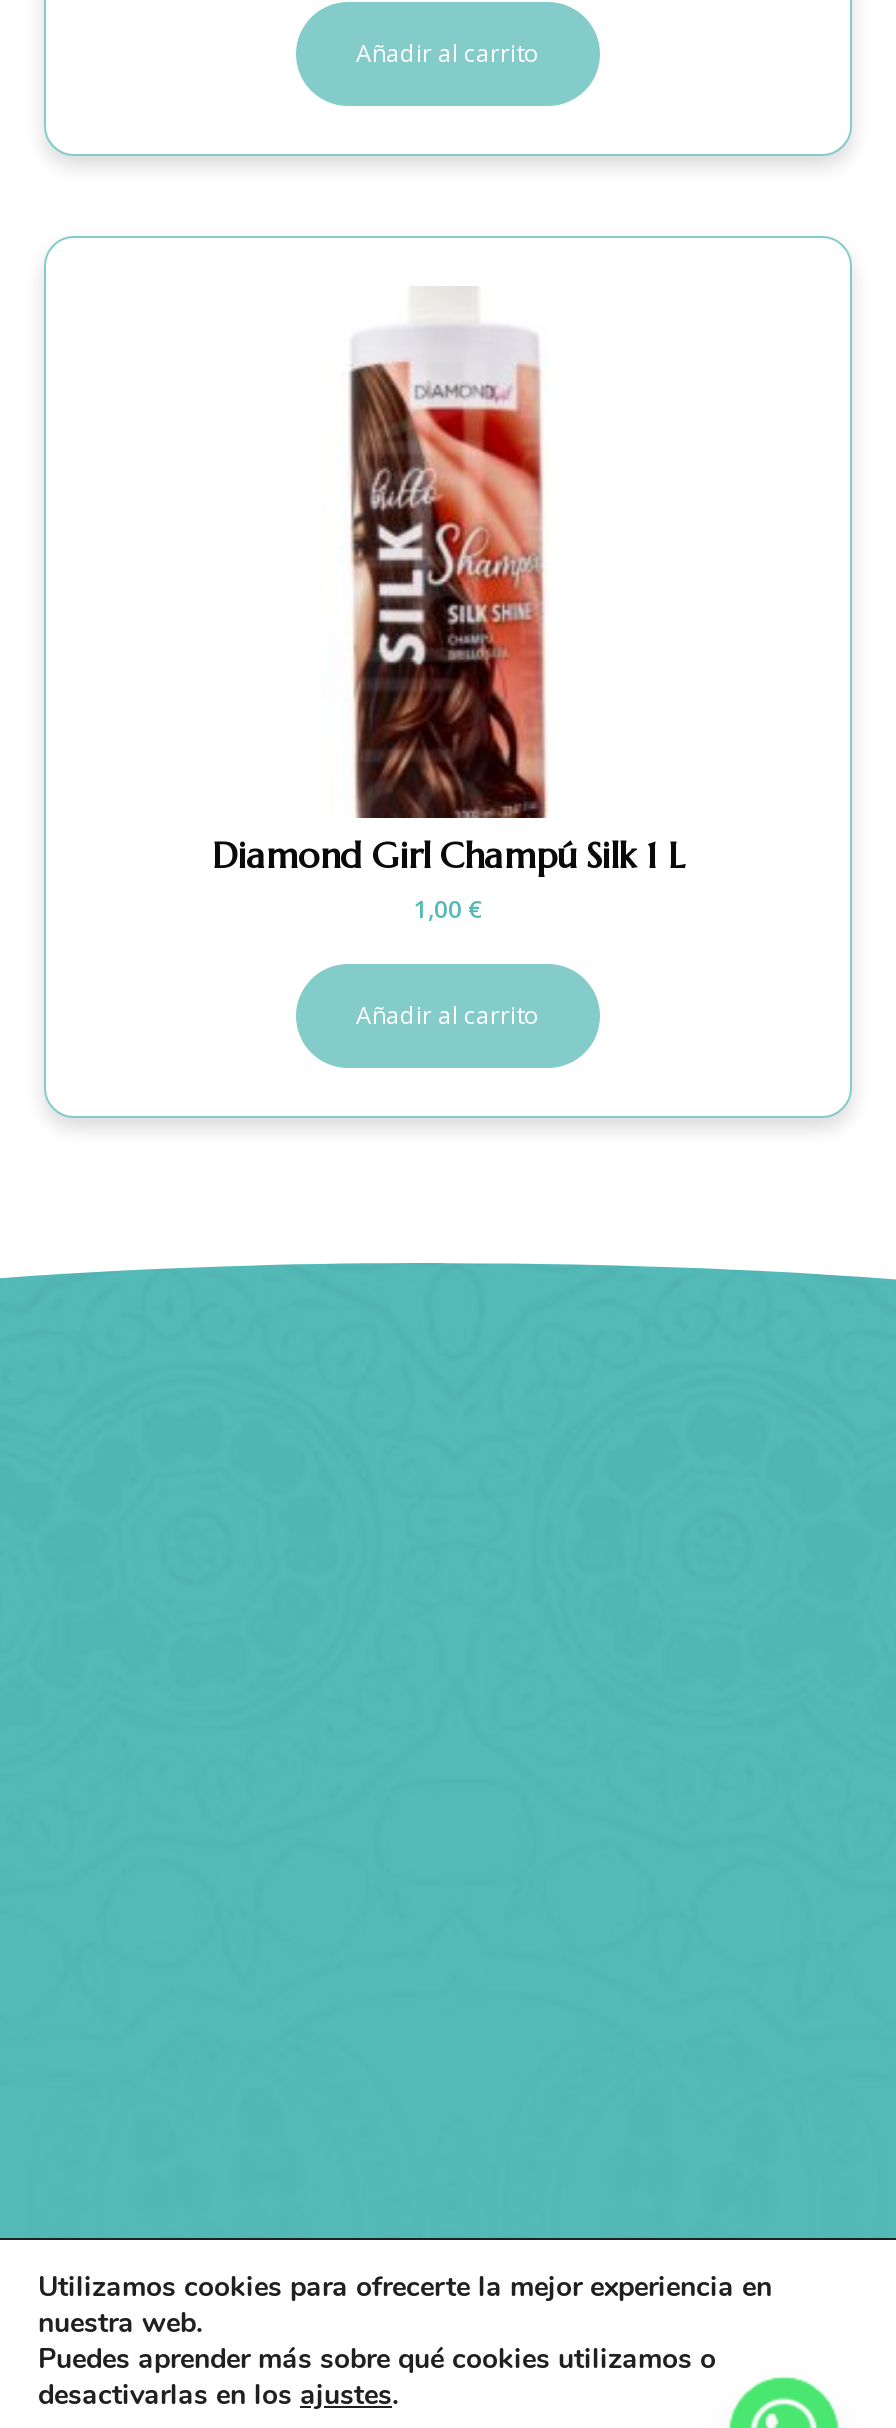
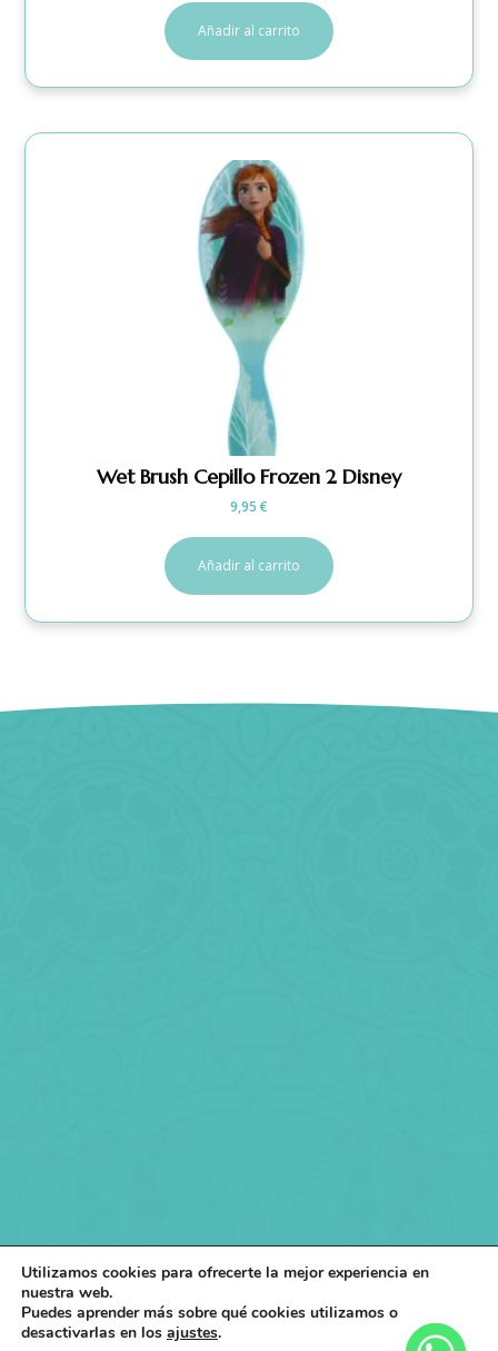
[212,286,684,925] [image] | Diamond Girl Champú Silk 1 L | 1,00 € -> [97,159,401,515] [image] | Wet Brush Cepillo Frozen 2 Disney | 9,95 €

